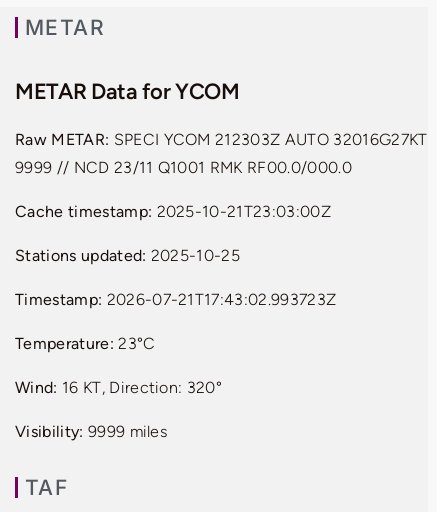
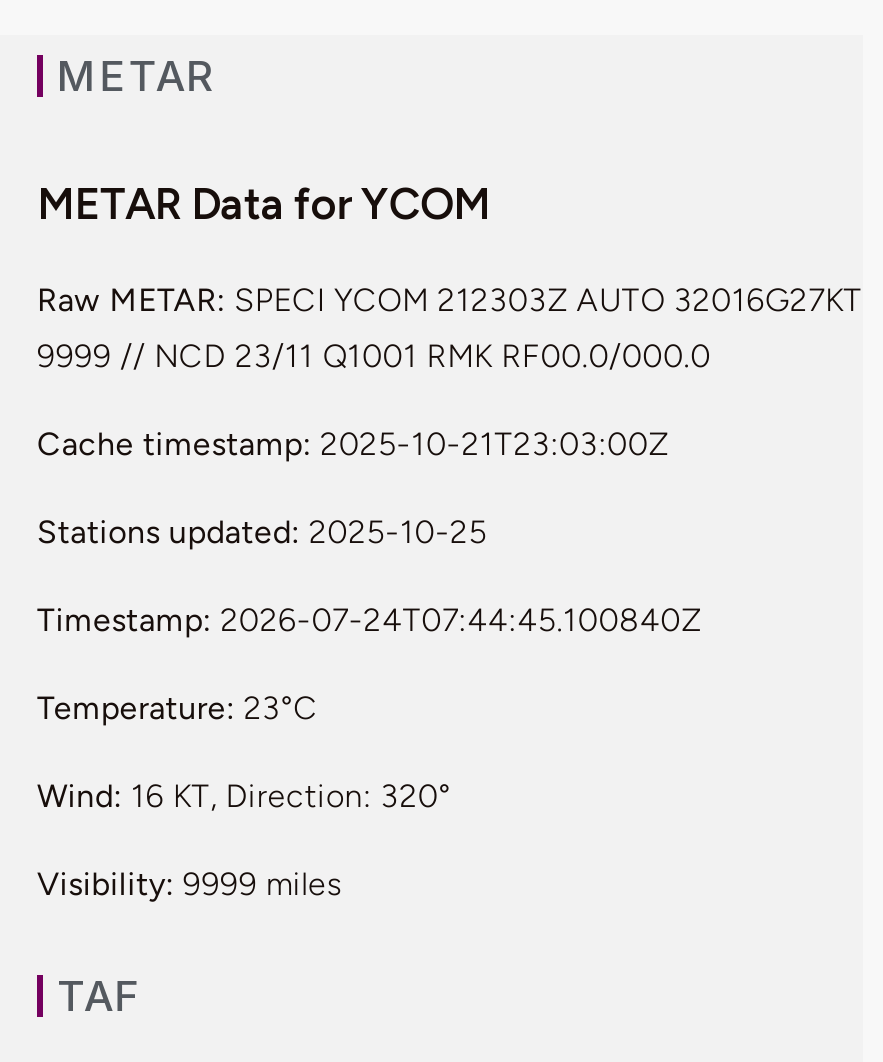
[15,290,336,309] Timestamp: 2026-07-21T17:43:02.993723Z -> [37,601,702,639] Timestamp: 2026-07-24T07:44:45.100840Z

